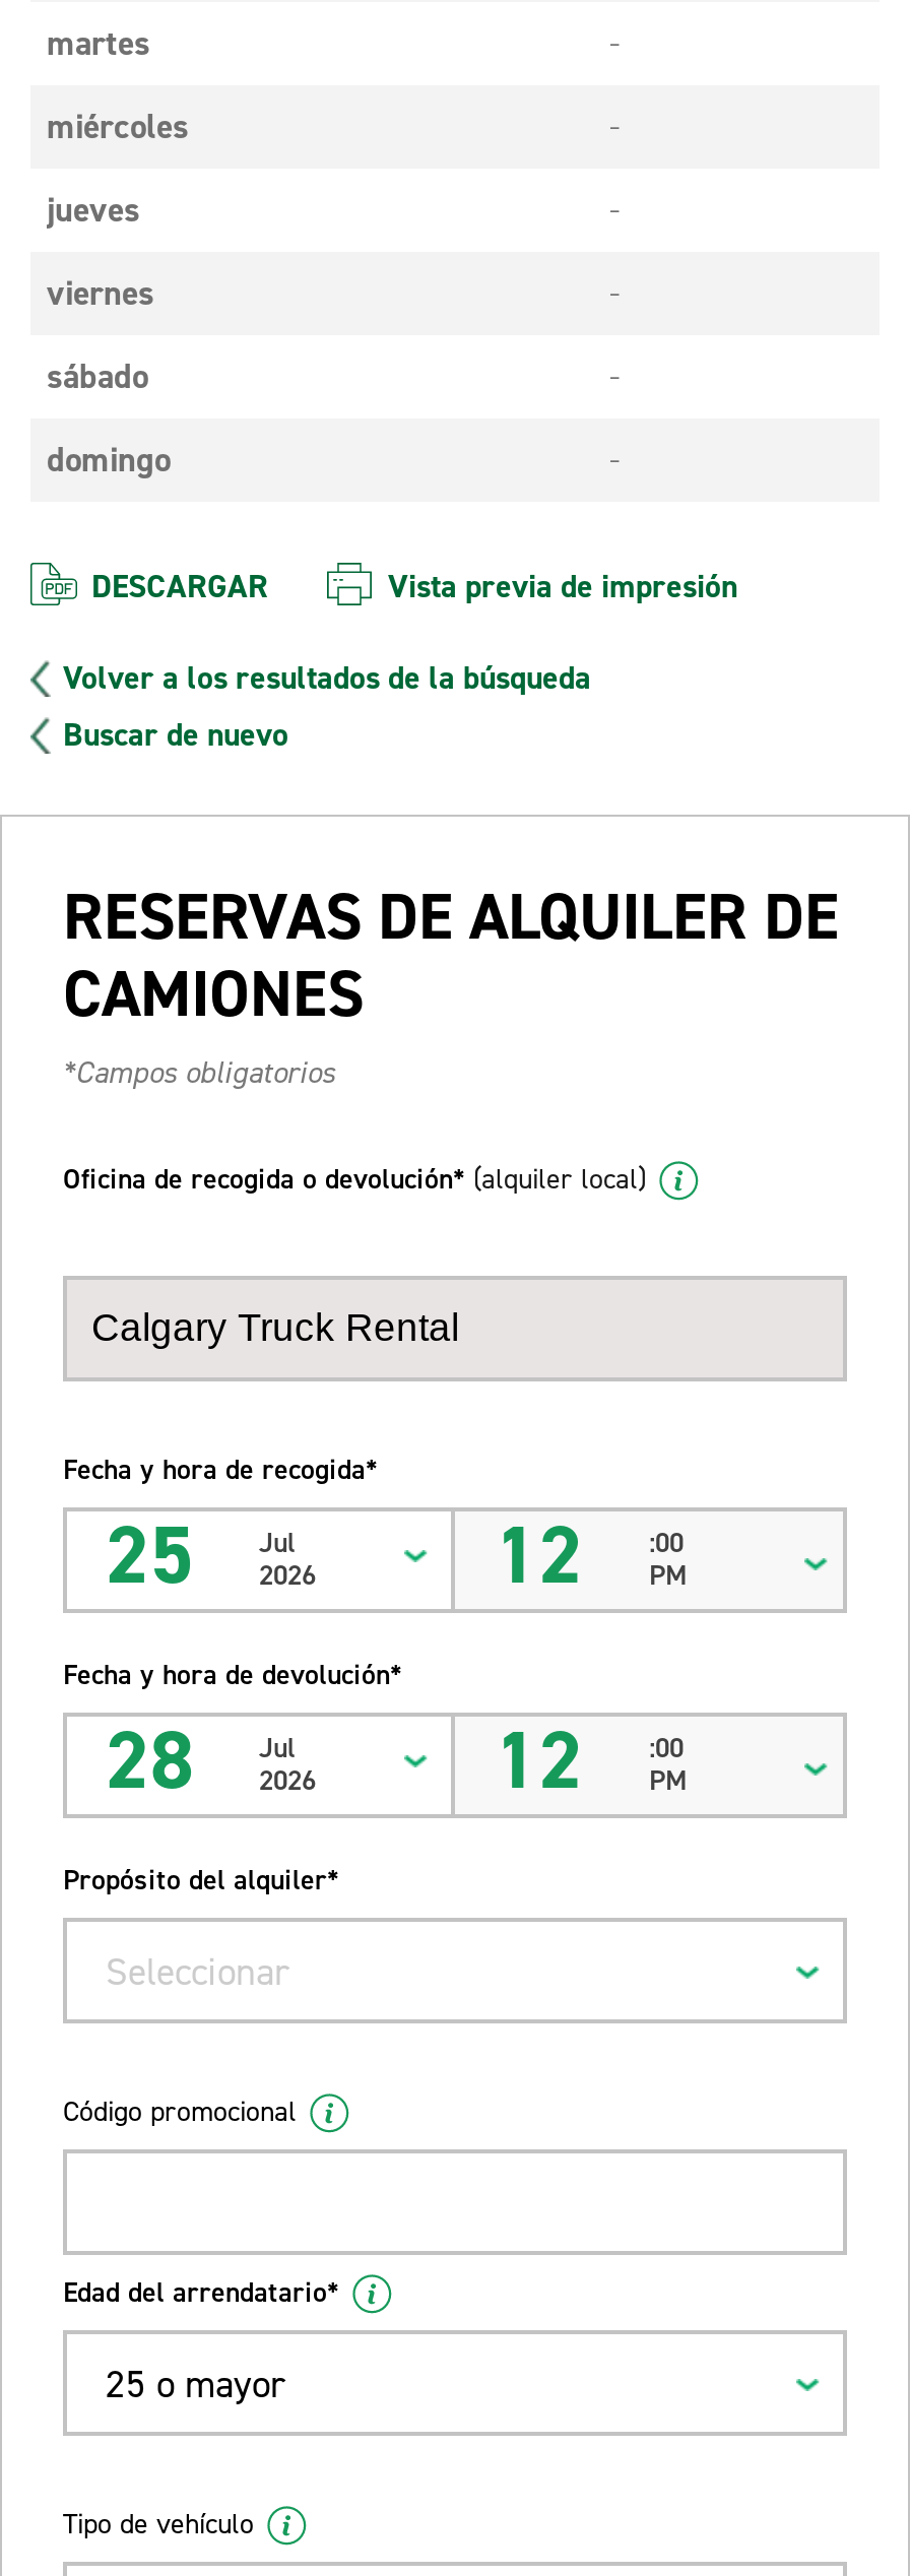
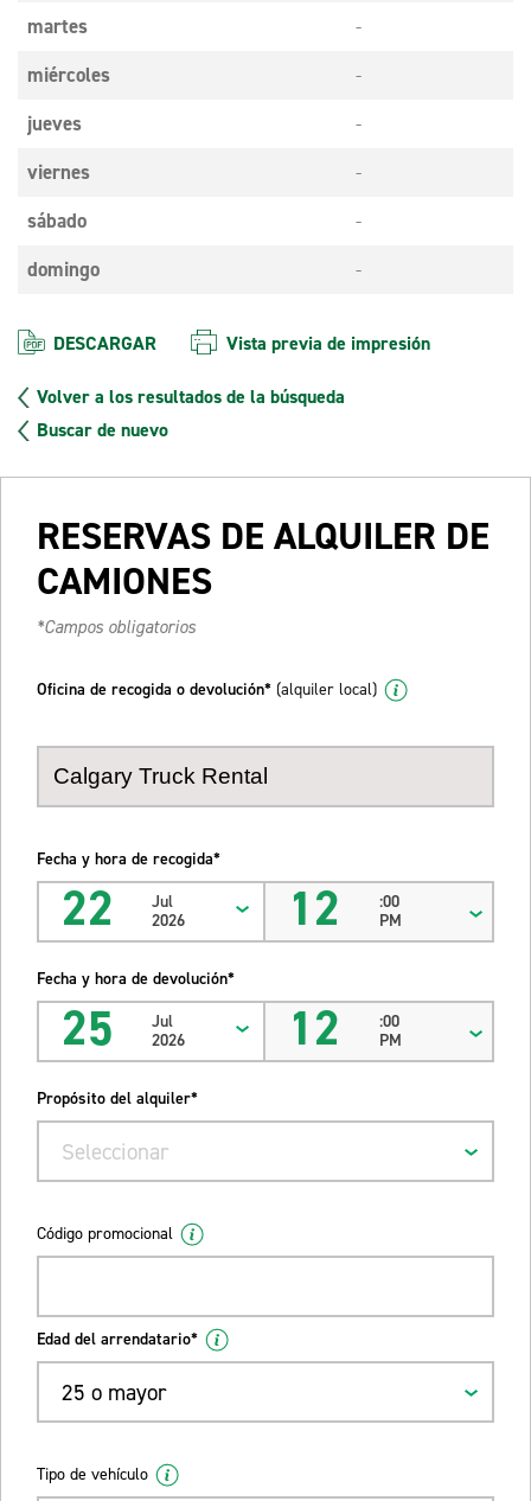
[105,1502,316,1610] 25 Jul 2026 -> [62,878,184,941] 22 Jul 2026
[105,1707,316,1815] 28 Jul 2026 -> [62,997,184,1060] 25 Jul 2026

